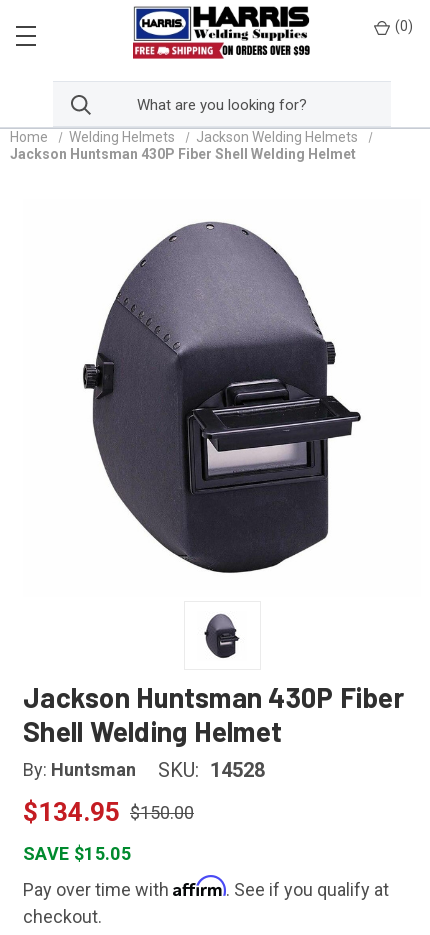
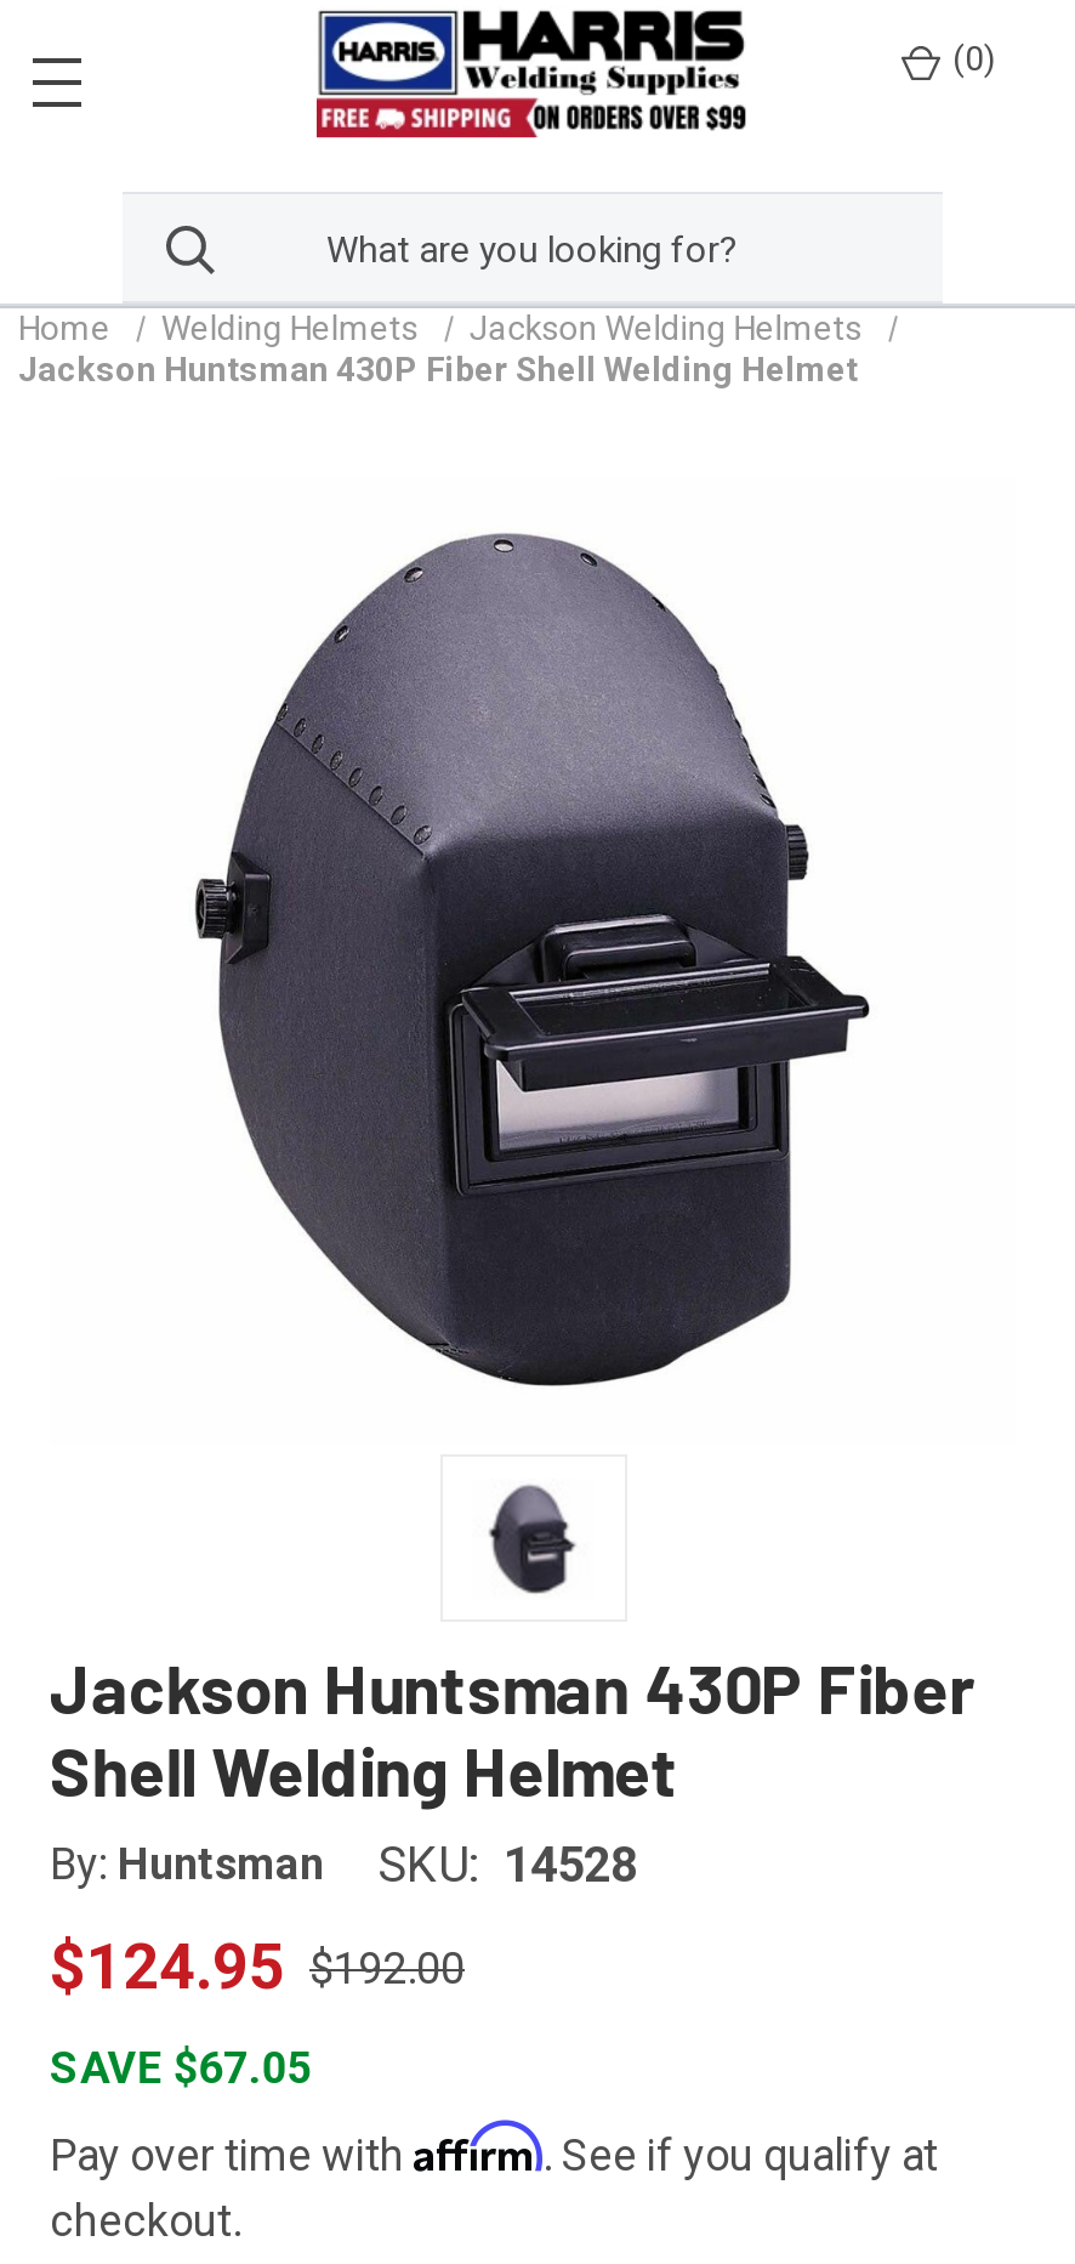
[23,797,194,827] $134.95 $150.00 -> [50,1930,465,2003] $124.95 $192.00
[23,843,131,864] SAVE $15.05 -> [50,2042,312,2093] SAVE $67.05

